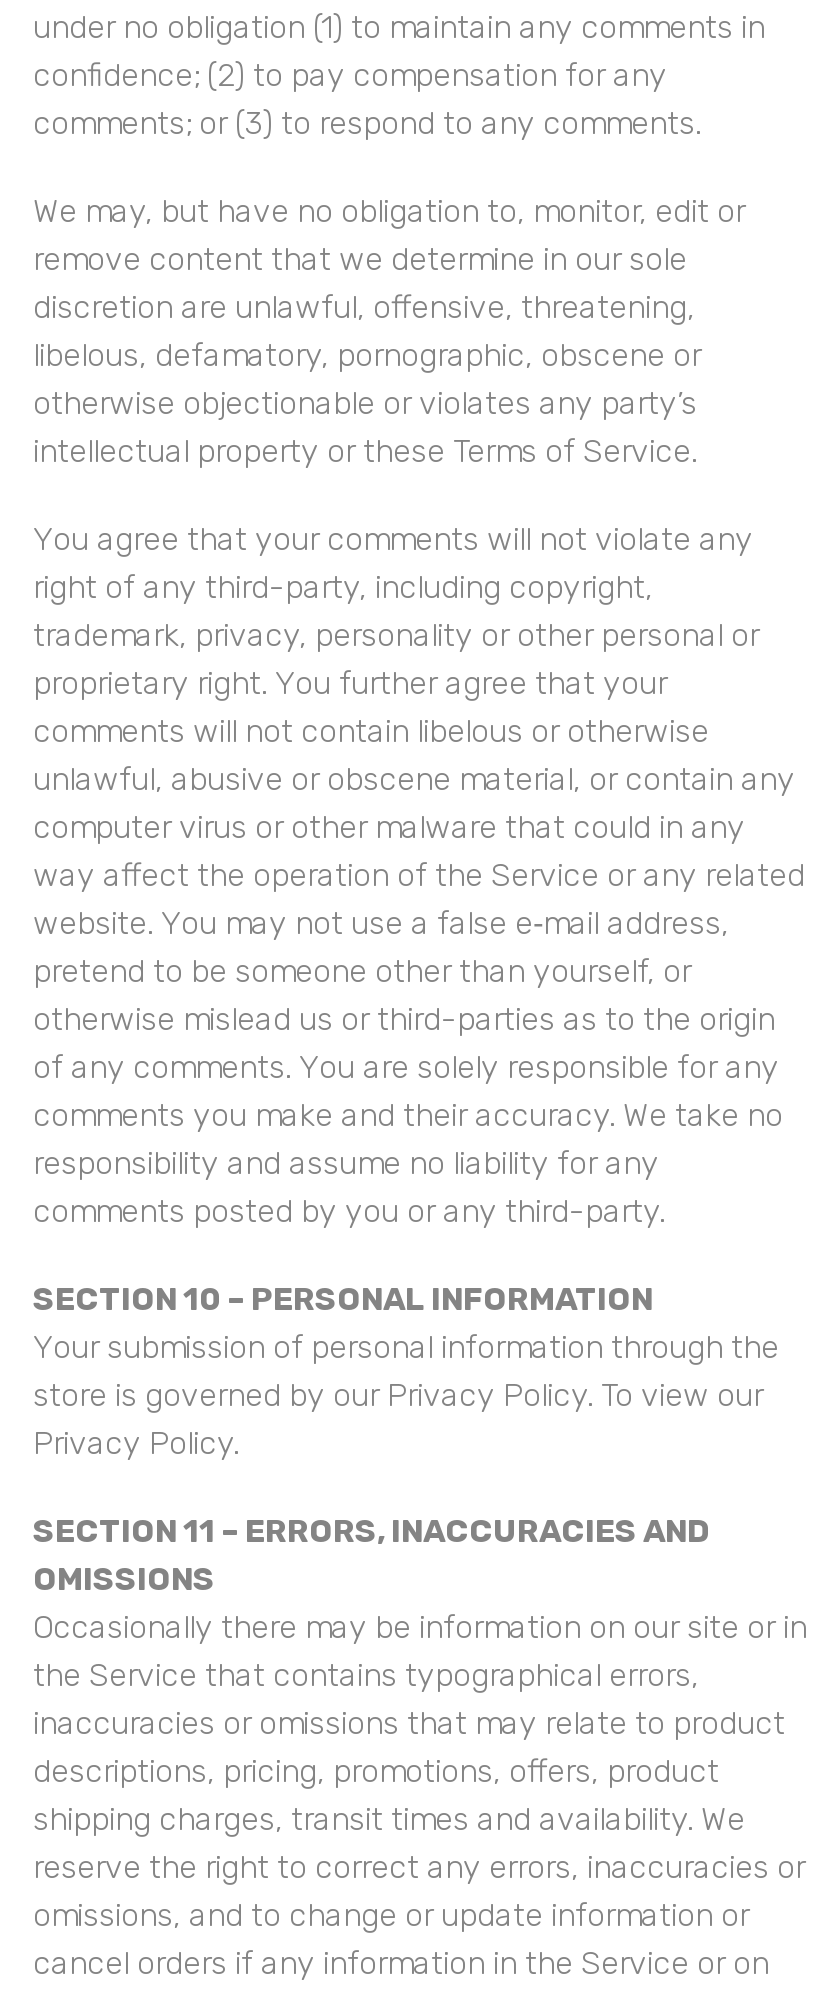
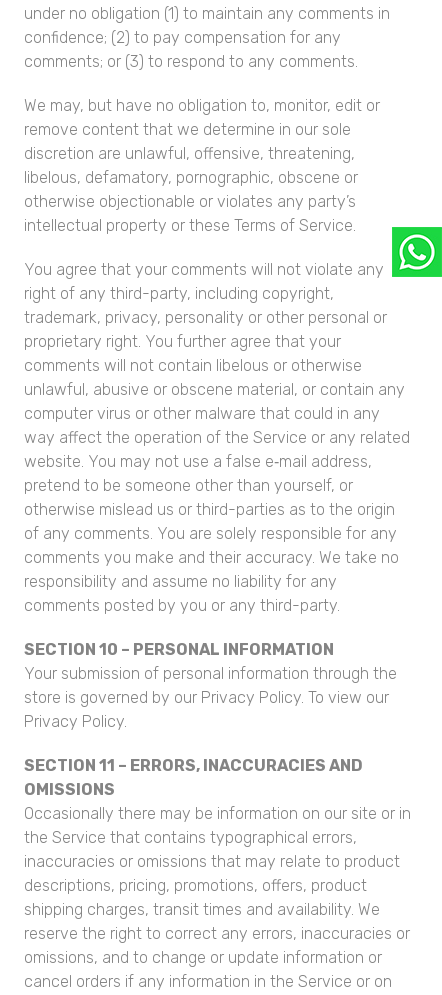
none -> [390,225,439,279] [image]

